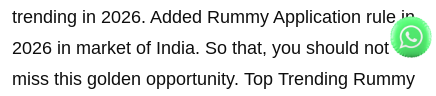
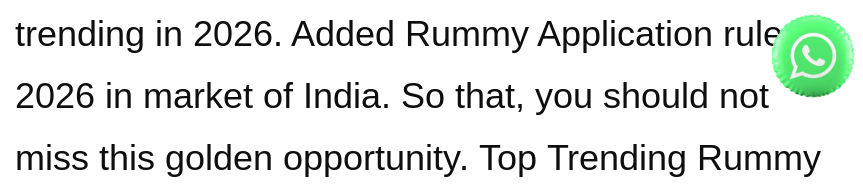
[393,9,432,59] [image] -> [777,16,855,116] [image]

